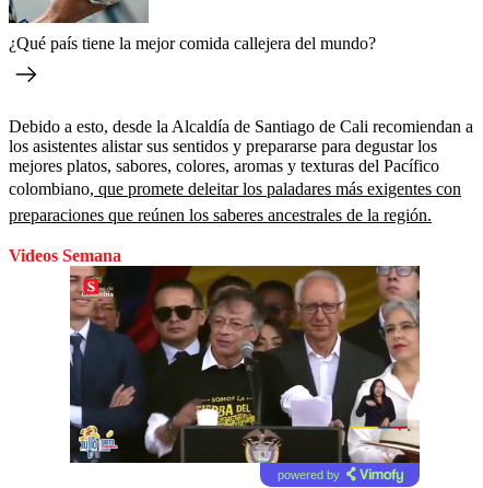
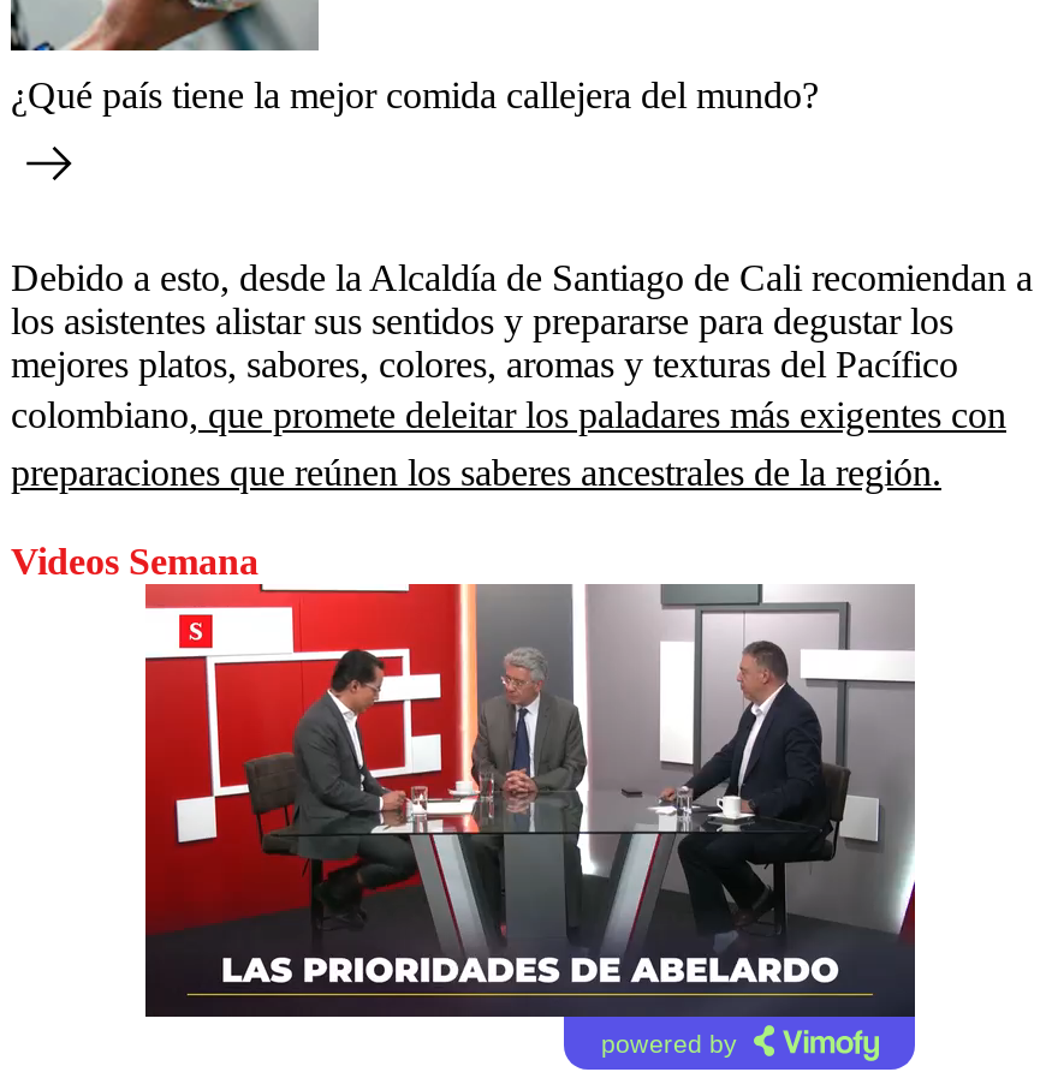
[69,265,421,464] [image] -> [143,582,917,1019] [image]

